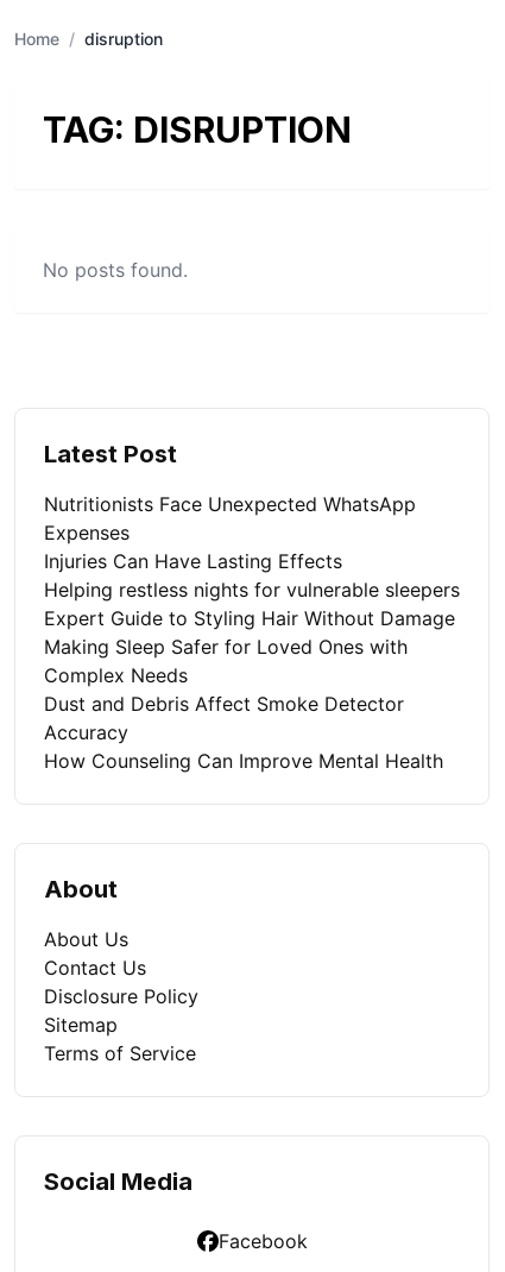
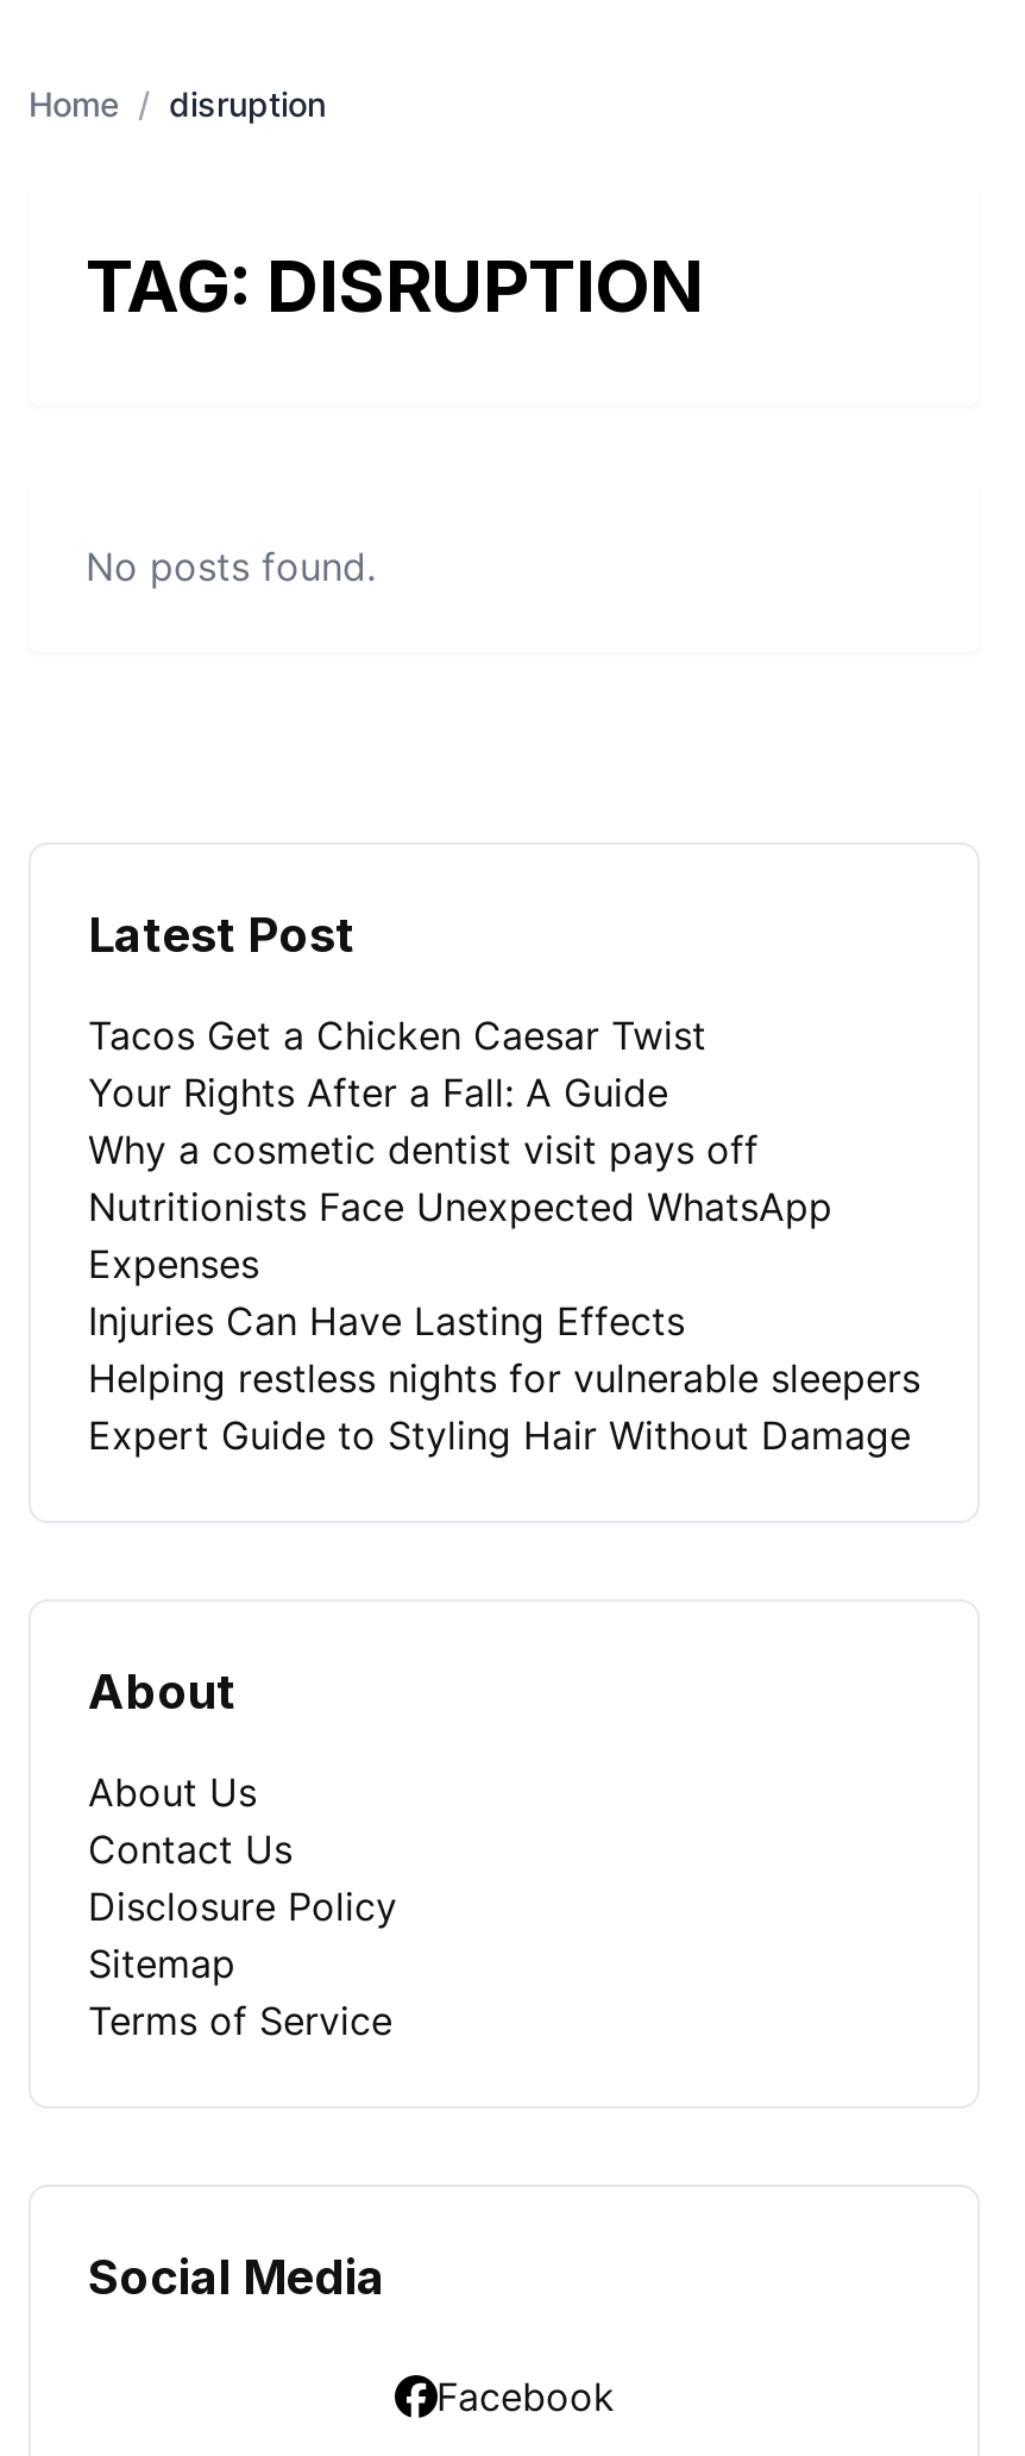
none -> [88,1011,759,1173] Tacos Get a Chicken Caesar Twist | Your Rights After a Fall: A Guide | Why a cosmetic dentist visit pays off
moved [44,492,460,630] -> [88,1183,920,1459]: Nutritionists Face Unexpected WhatsApp | Expenses | Injuries Can Have Lasting Effects | Helping restless nights for vulnerable sleepers | Expert Guide to Styling Hair Without Damage
[44,635,443,773] Making Sleep Safer for Loved Ones with | Complex Needs | Dust and Debris Affect Smoke Detector | Accuracy | How Counseling Can Improve Mental Health -> none

